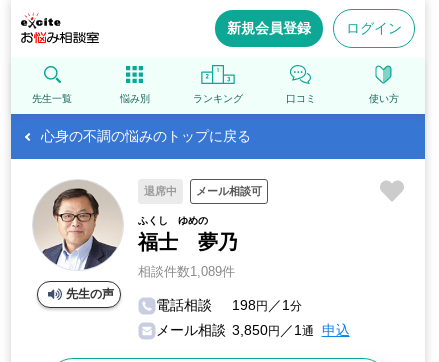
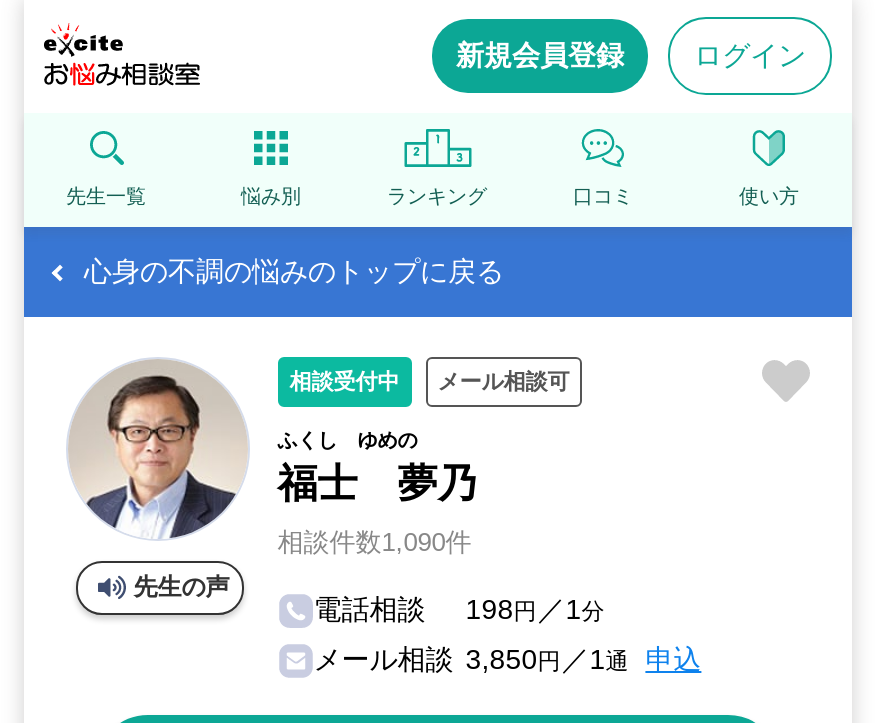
[144,185,177,197] 退席中 -> [289,369,399,393] 相談受付中
[138,264,235,279] 相談件数1,089件 -> [277,527,471,557] 相談件数1,090件

